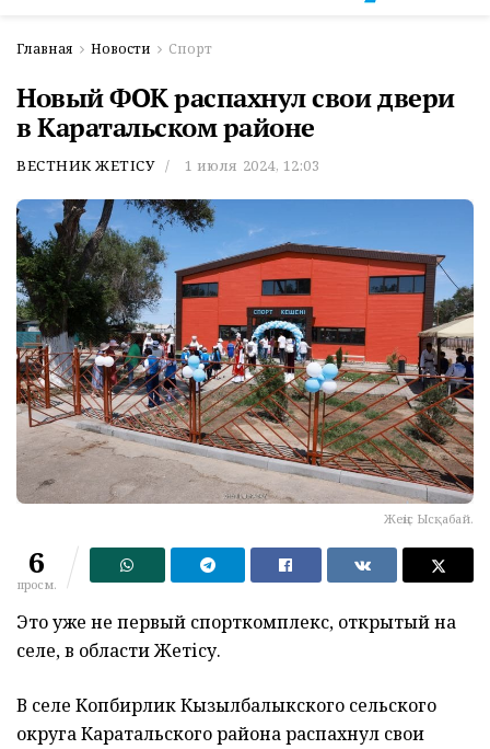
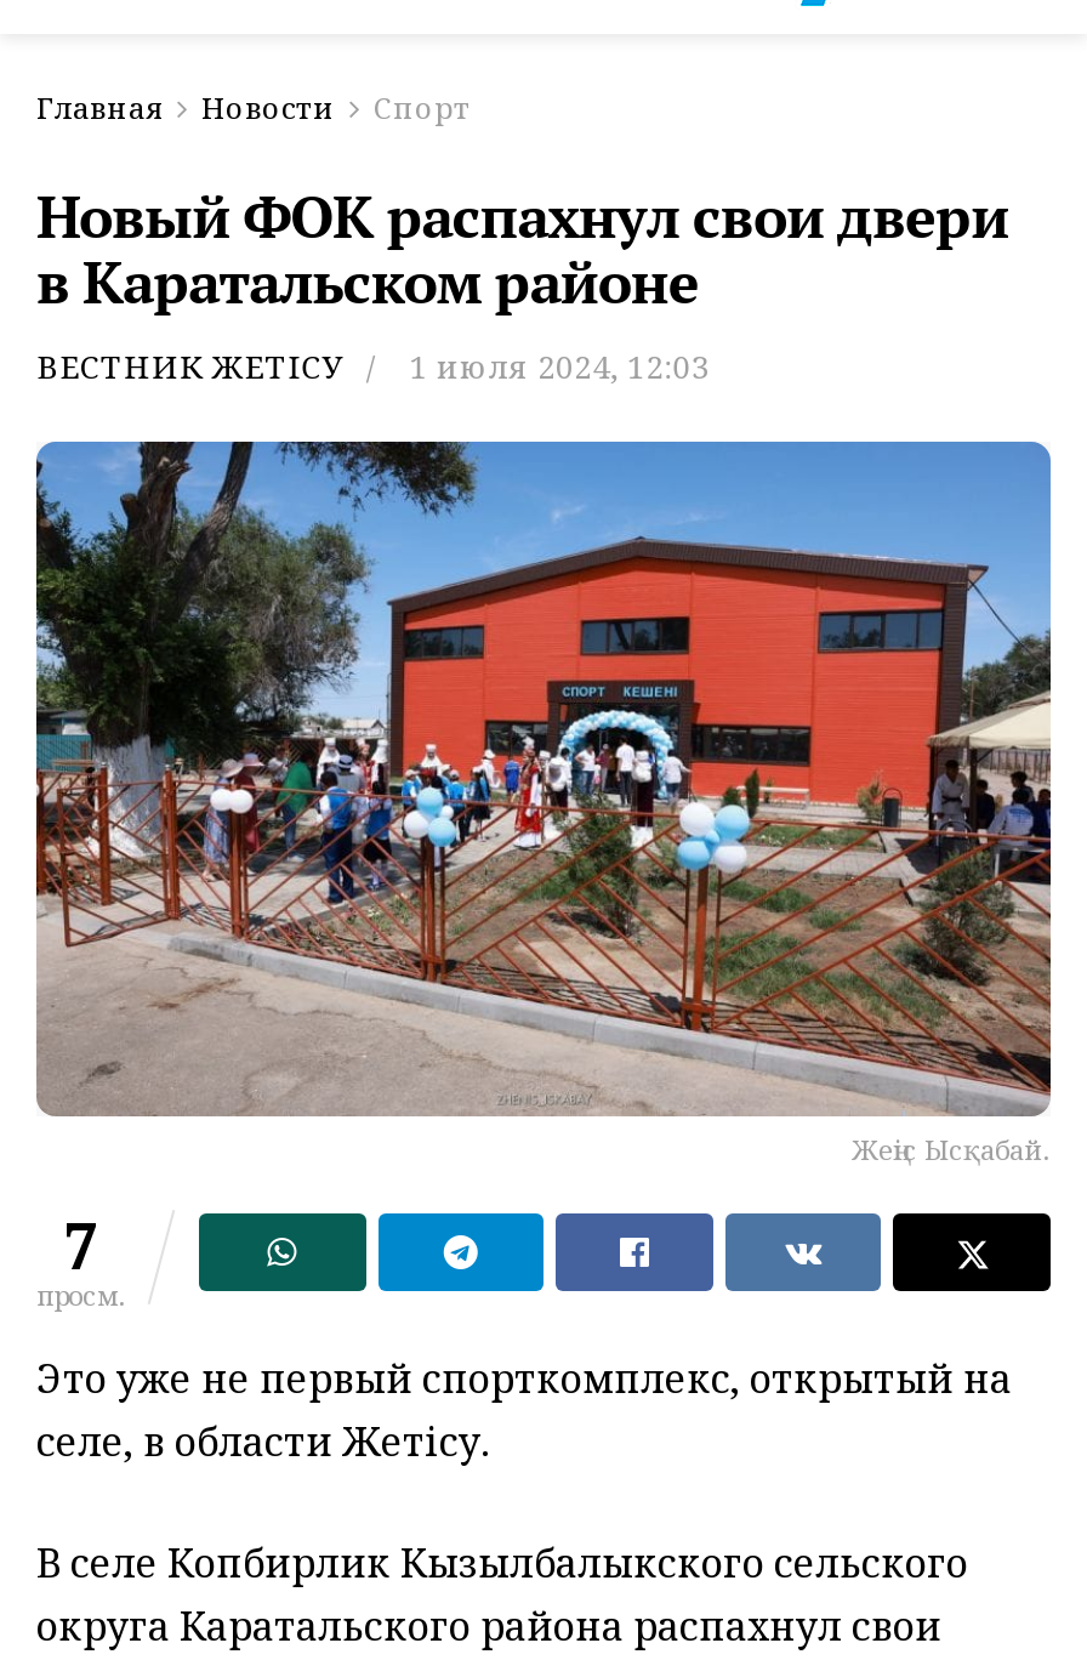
[28,542,45,582] 6 -> [63,1202,99,1289] 7

